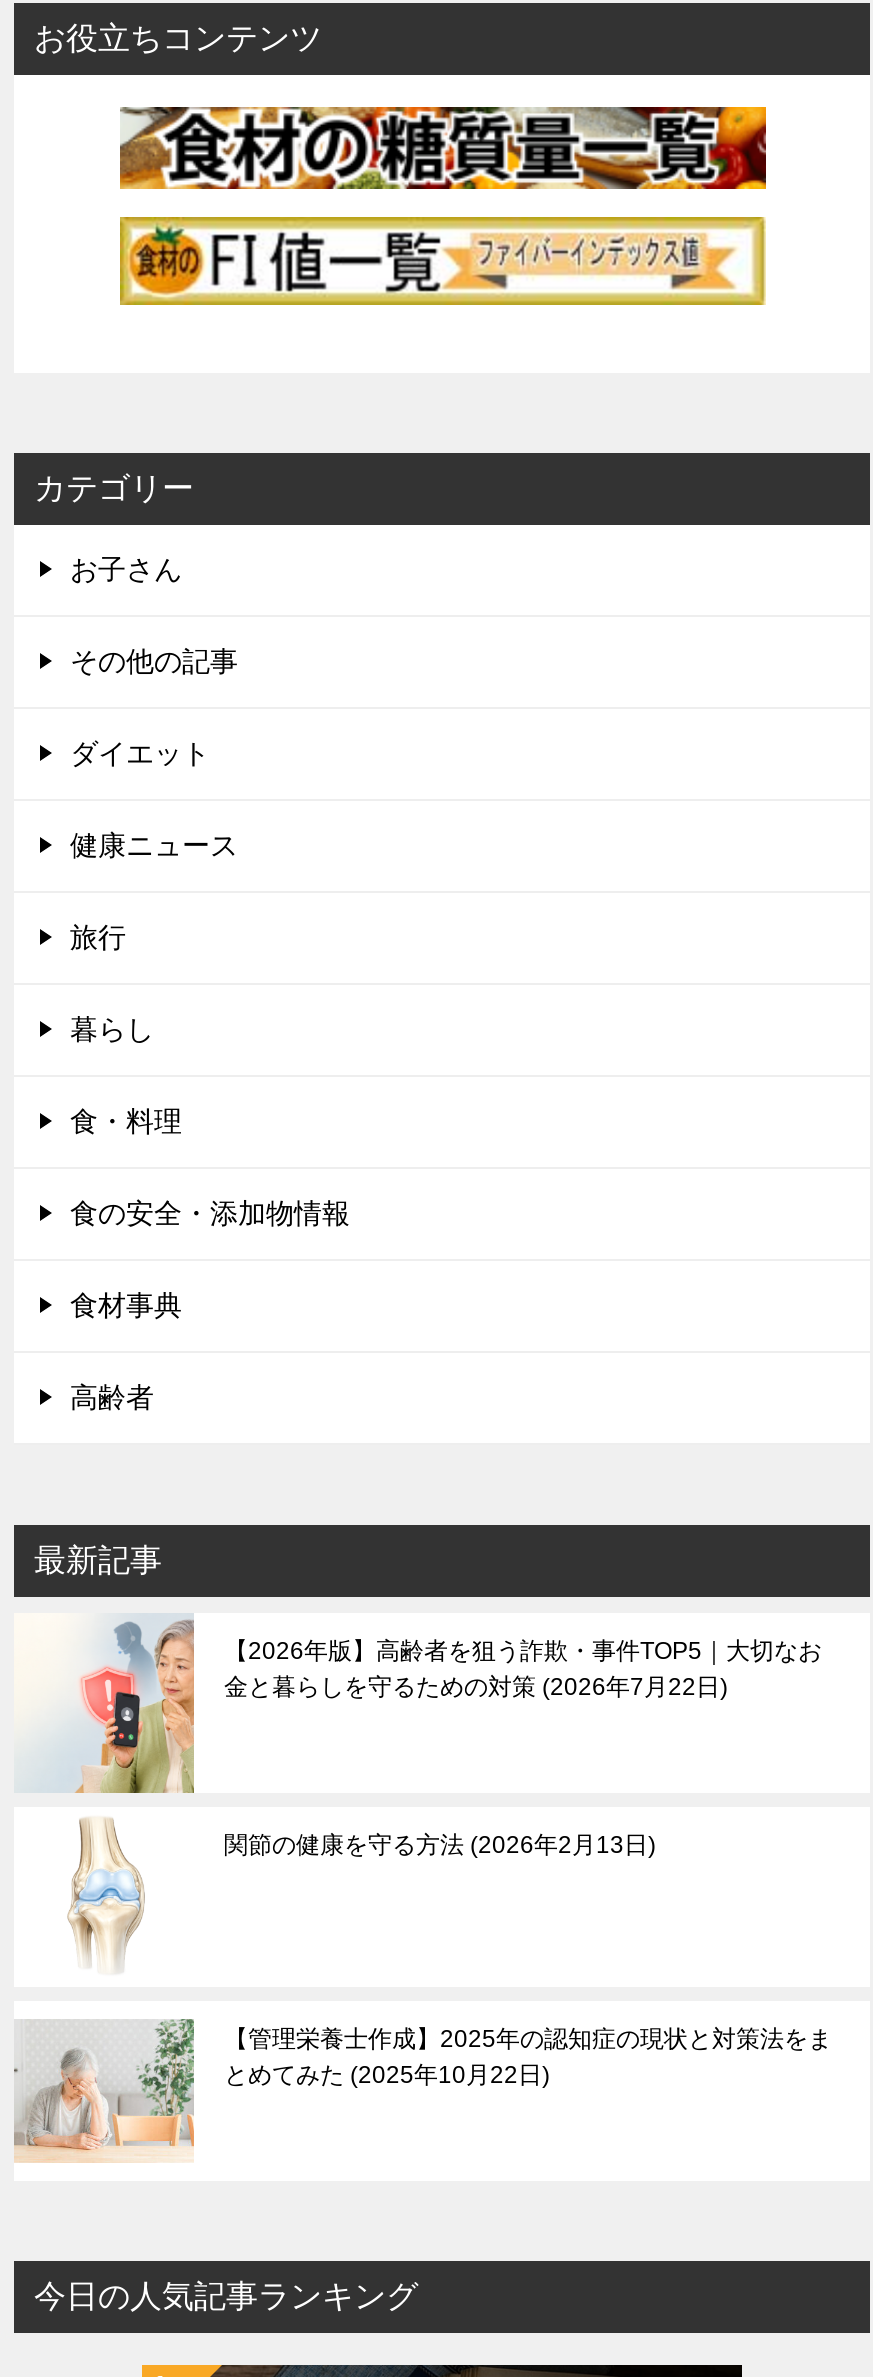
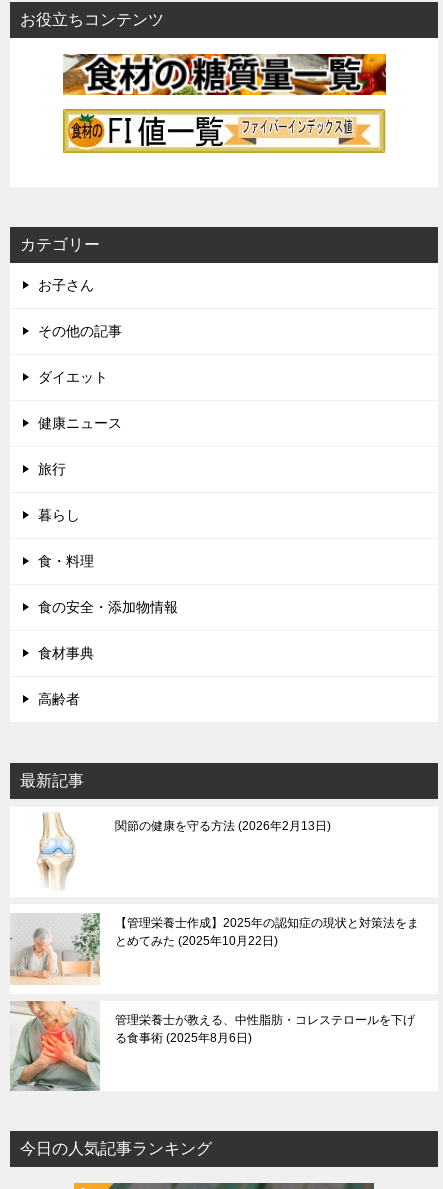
[16,1615,822,1795] [image] | 【2026年版】高齢者を狙う詐欺・事件TOP5｜大切なお | 金と暮らしを守るための対策 2026年7月22日 -> none
moved [66,1817,832,2089] -> [36,812,419,948]: [image] | 関節の健康を守る方法 2026年2月13日 | 【管理栄養士作成】2025年の認知症の現状と対策法をま | とめてみた 2025年10月22日
moved [12,2019,198,2161] -> [9,913,102,984]: [image]
none -> [10,1000,415,1092] [image] | 管理栄養士が教える、中性脂肪・コレステロールを下げ | る食事術 2025年8月6日

